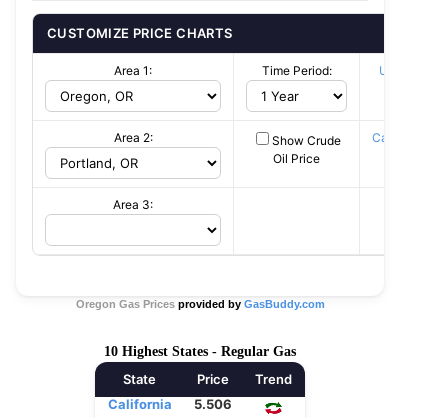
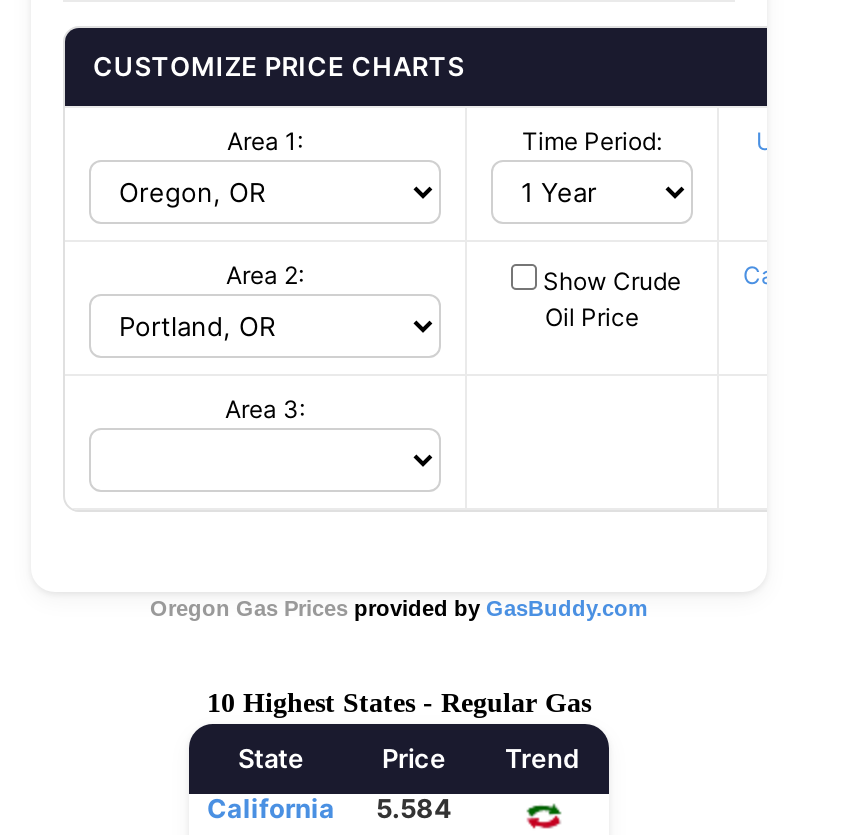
[107,396,231,412] California 5.506 -> [207,792,452,824] California 5.584

